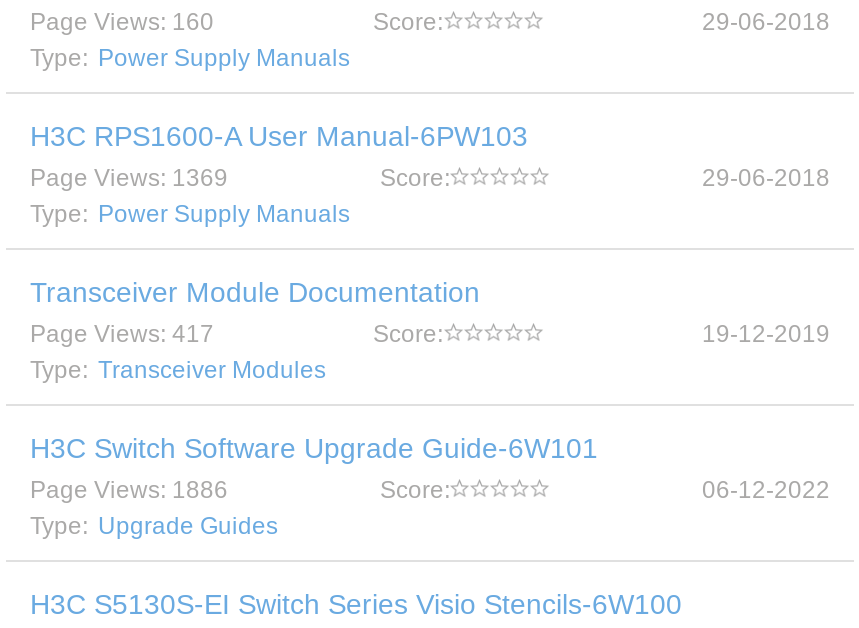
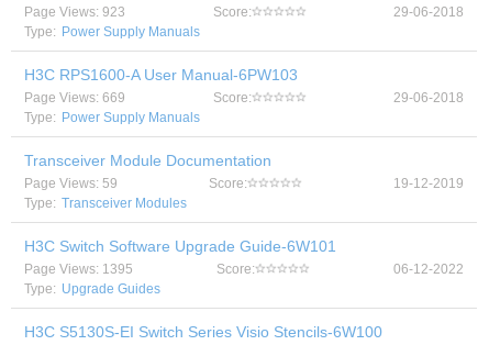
[30,8,214,36] Page Views: 160 -> [24,4,125,20] Page Views: 923
[30,164,228,192] Page Views: 1369 -> [24,90,125,105] Page Views: 669
[30,320,214,348] Page Views: 417 -> [24,176,118,191] Page Views: 59
[30,476,228,504] Page Views: 1886 -> [24,261,133,277] Page Views: 1395

